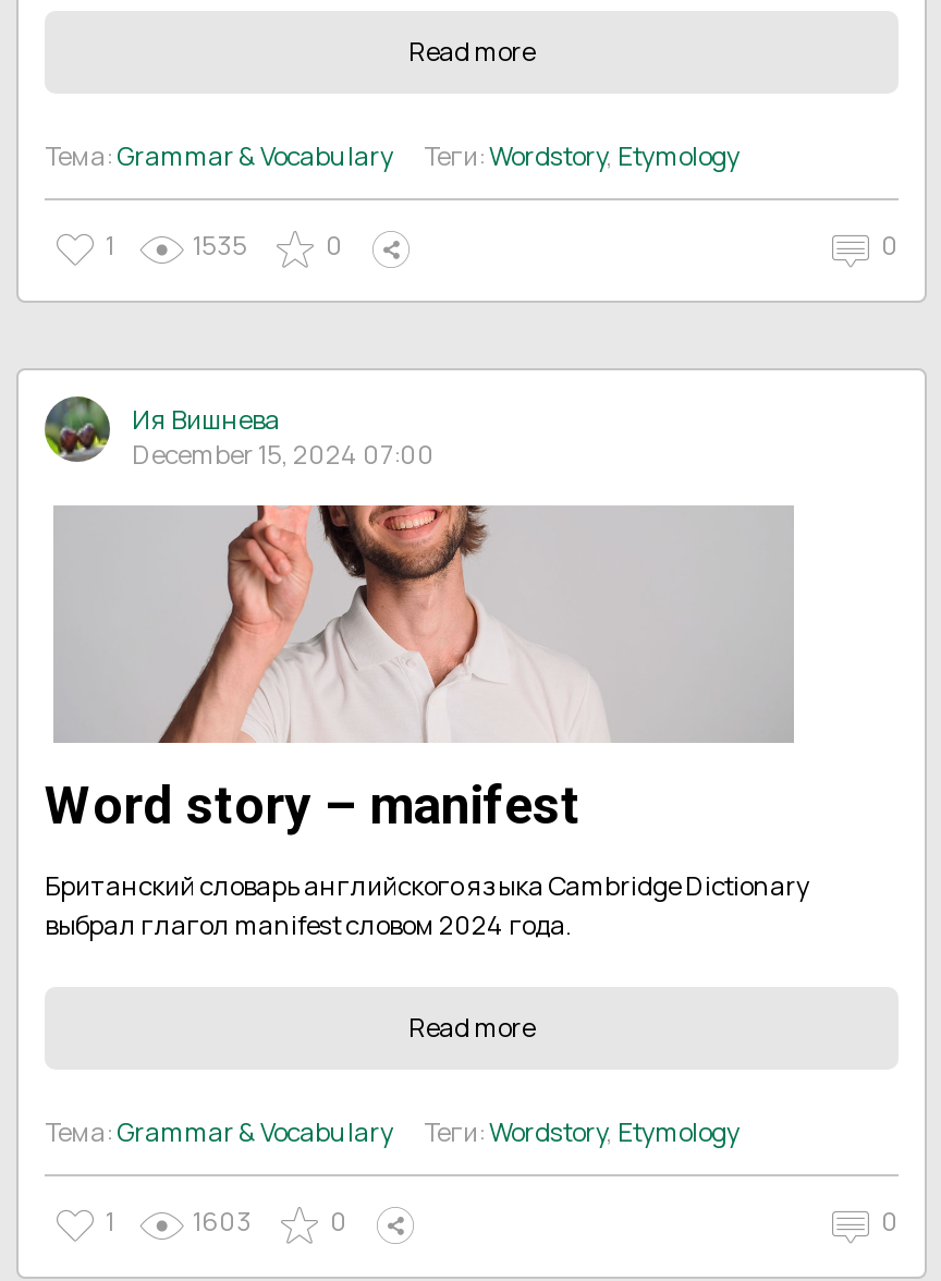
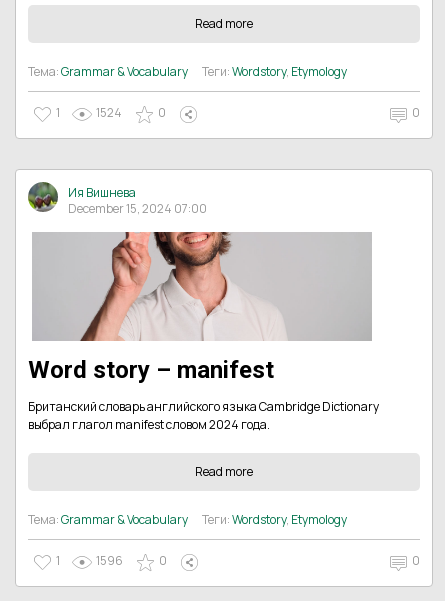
[193,226,247,263] 1535 -> [96,104,122,121] 1524
[193,1201,252,1239] 1603 -> [96,551,123,568] 1596

